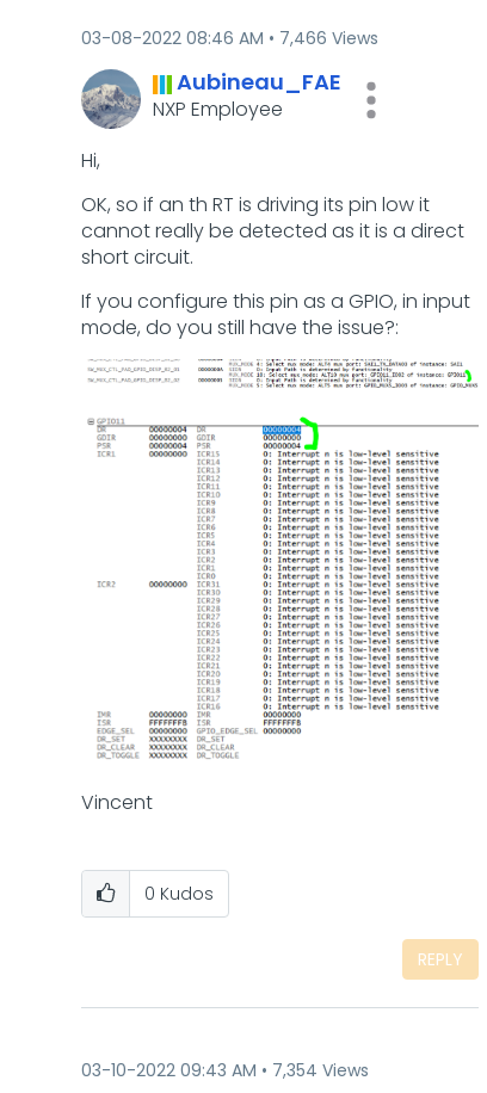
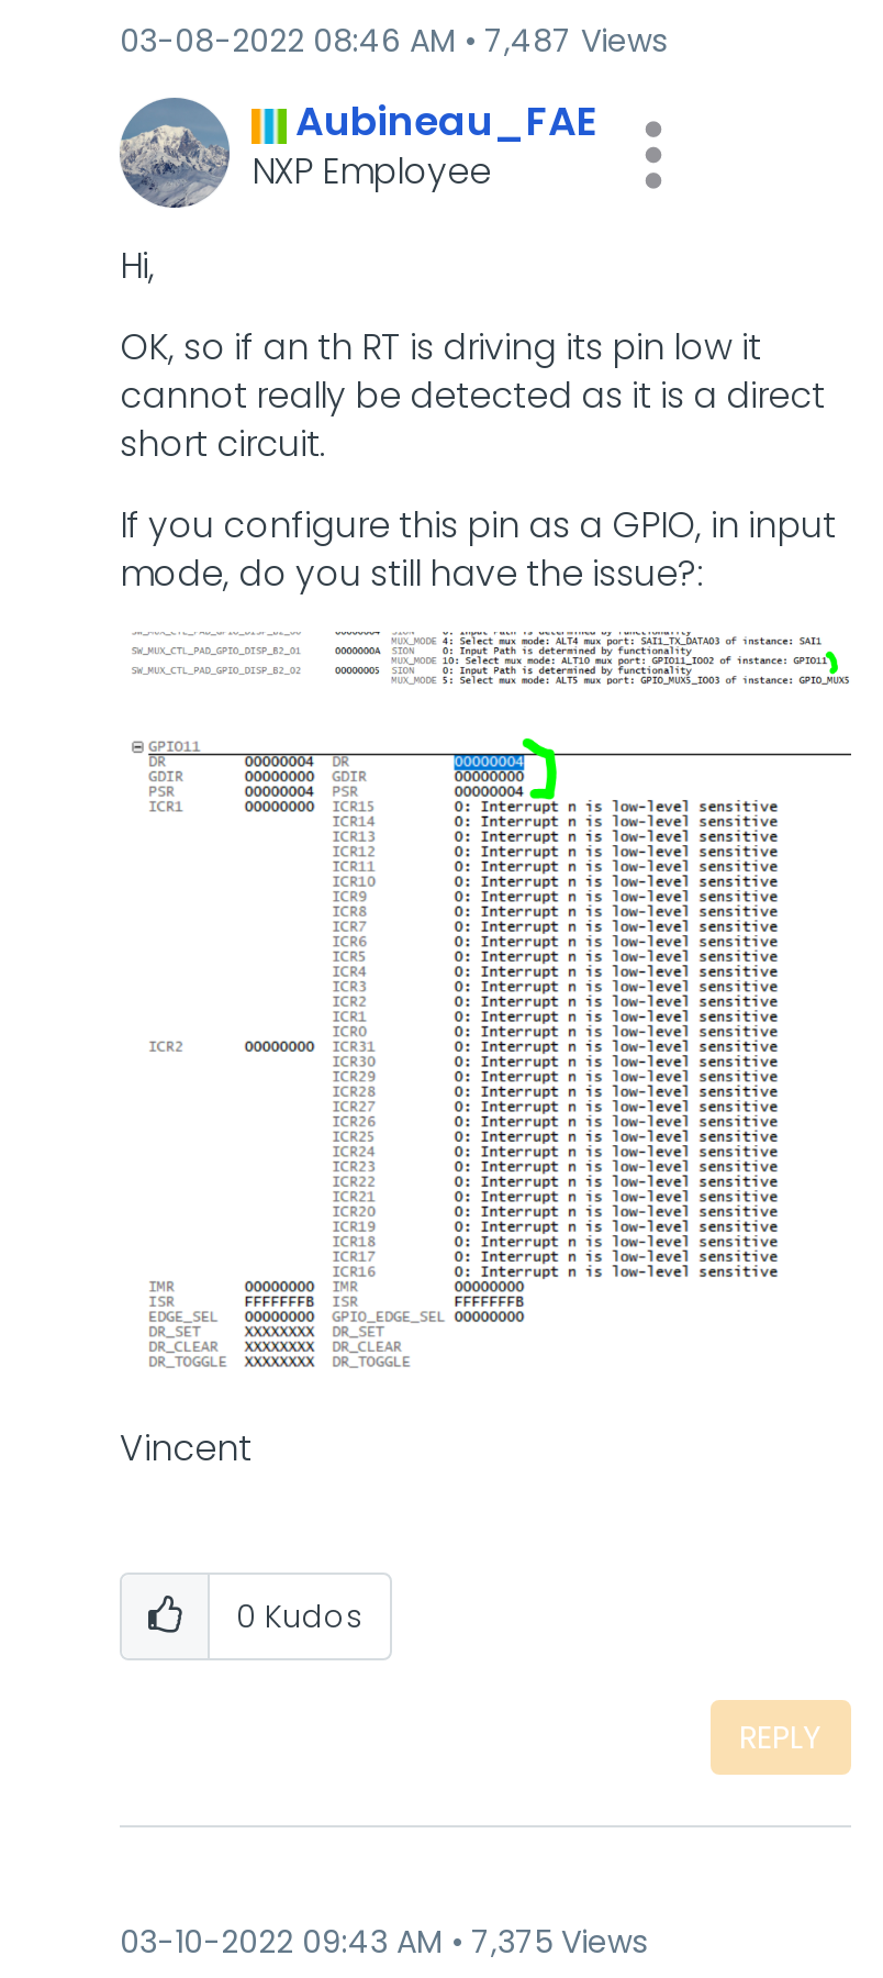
[81,26,378,50] 03-08-2022 08:46 AM 7,466 Views -> [120,19,667,63] 03-08-2022 08:46 AM 7,487 Views
[81,1058,369,1082] 03-10-2022 09:43 AM 7,354 Views -> [120,1919,647,1963] 03-10-2022 09:43 AM 7,375 Views

